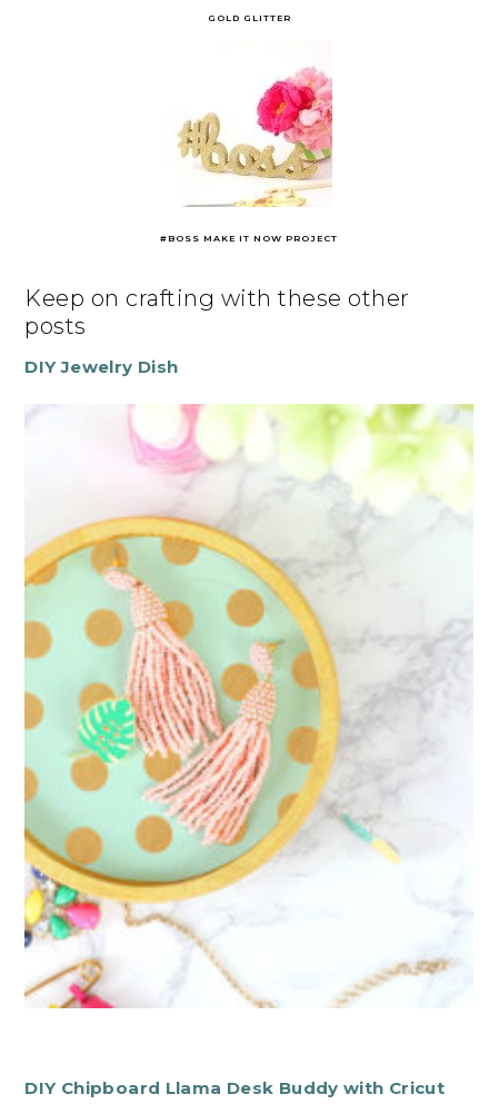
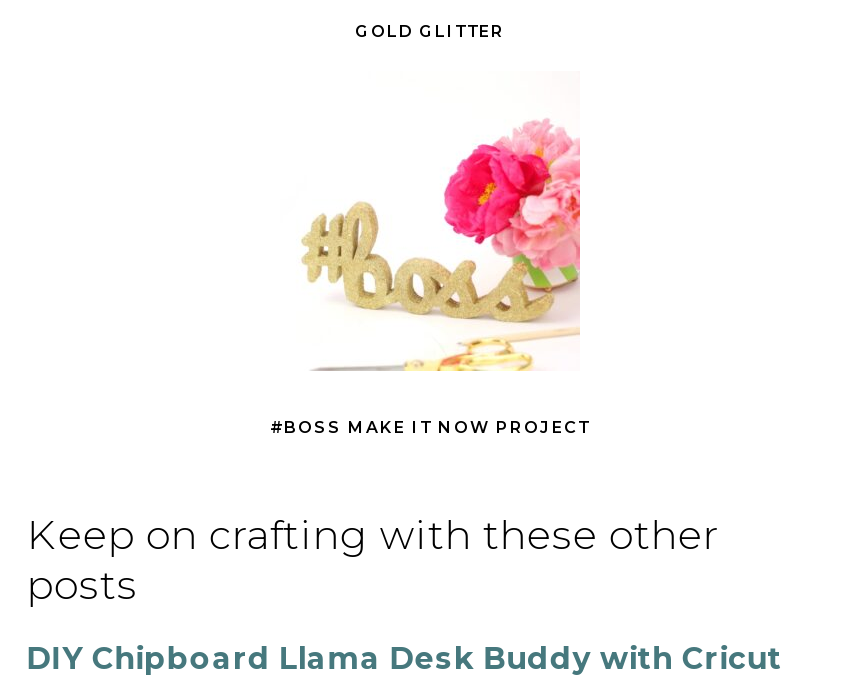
[25,356,178,377] DIY Jewelry Dish -> none
[23,403,475,1009] [image] -> none

